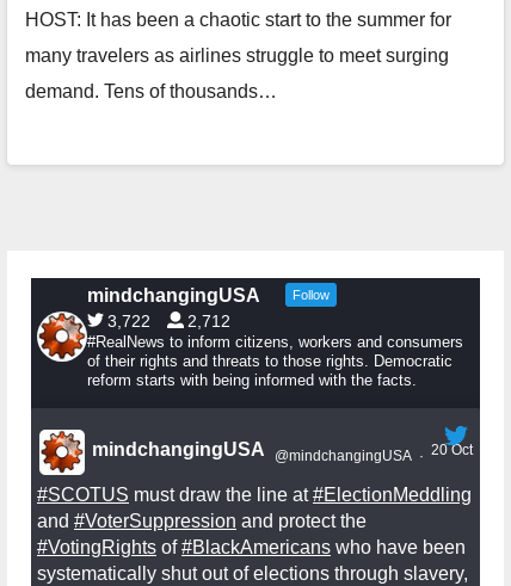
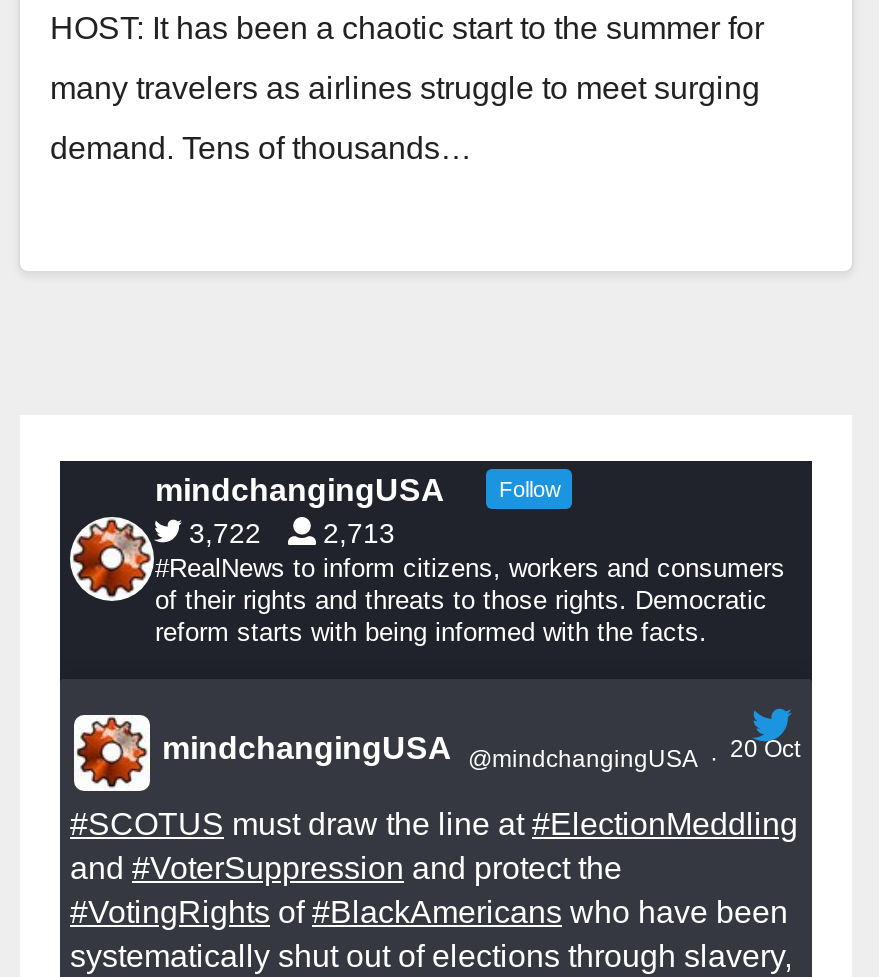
[108,311,231,330] 3,722 2,712 -> [189,516,395,548] 3,722 2,713

